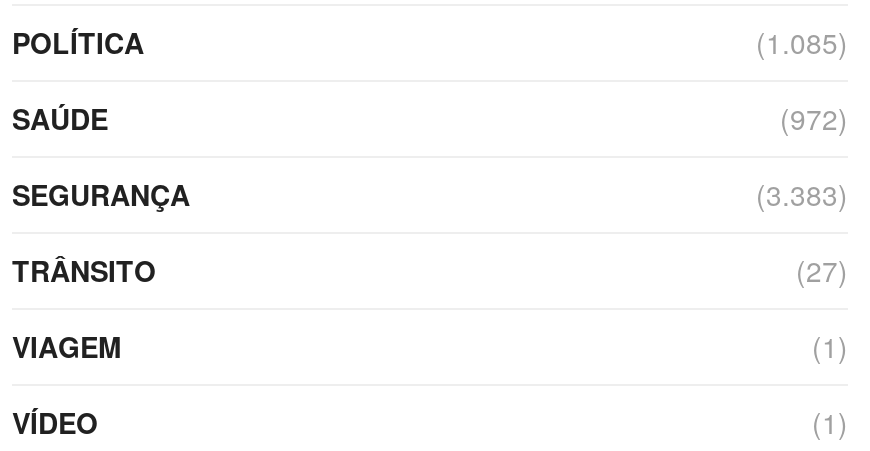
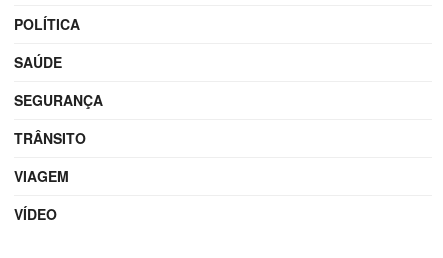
[756,22,848,62] (1.085) -> none
[780,98,848,138] (972) -> none
[756,174,848,214] (3.383) -> none
[796,250,848,290] (27) -> none
[812,326,848,366] (1) -> none
[812,402,848,442] (1) -> none

